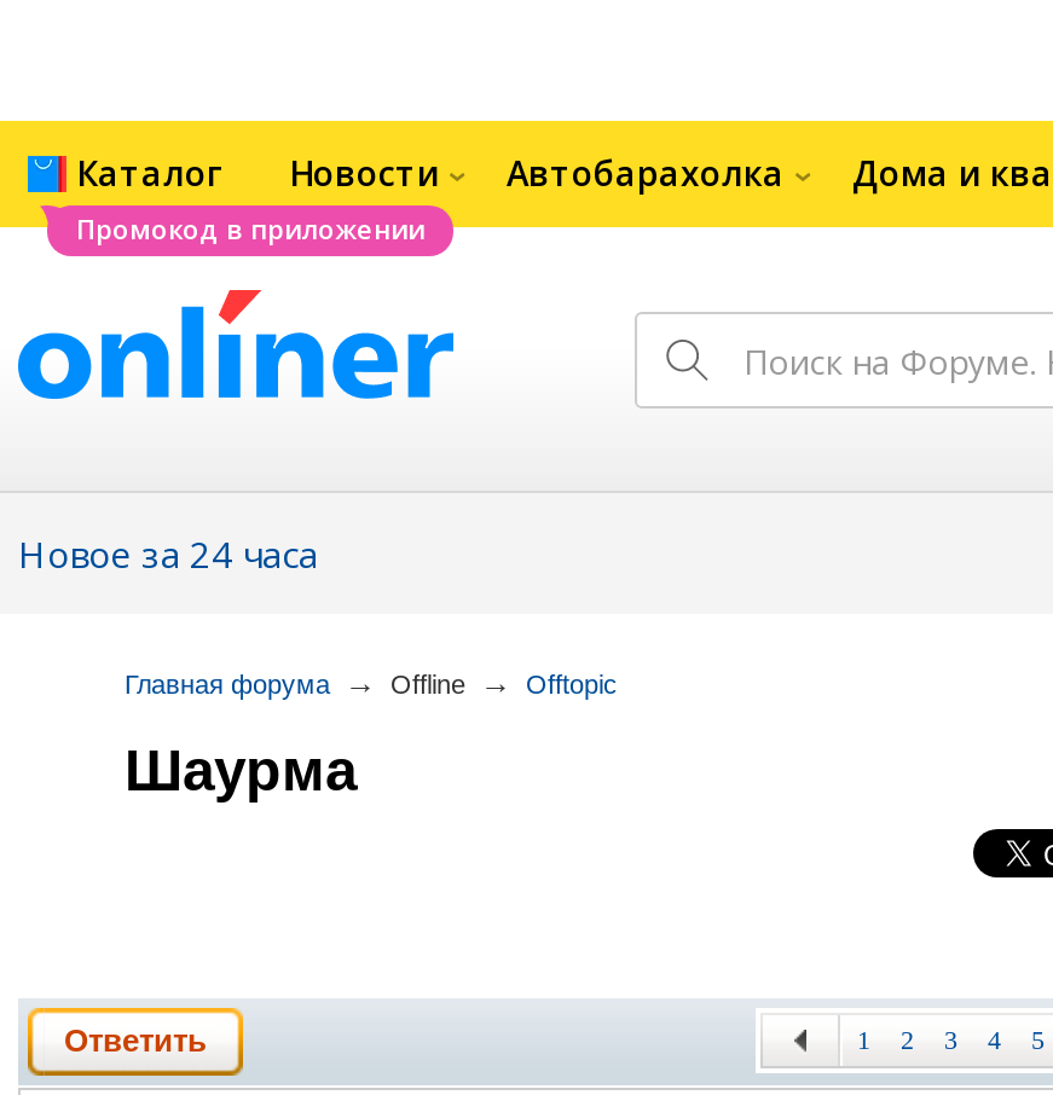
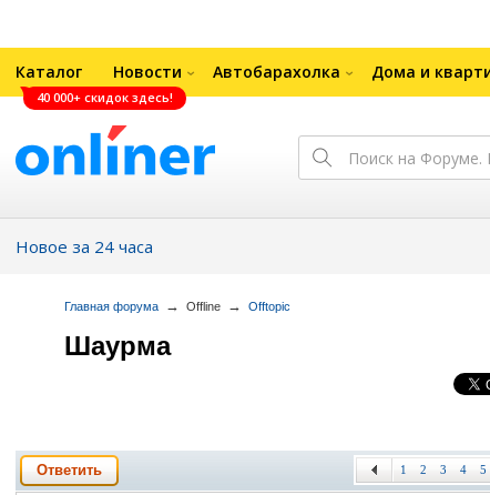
[76,210,424,247] Промокод в приложении -> [37,89,173,105] 40 000+ скидок здесь!

